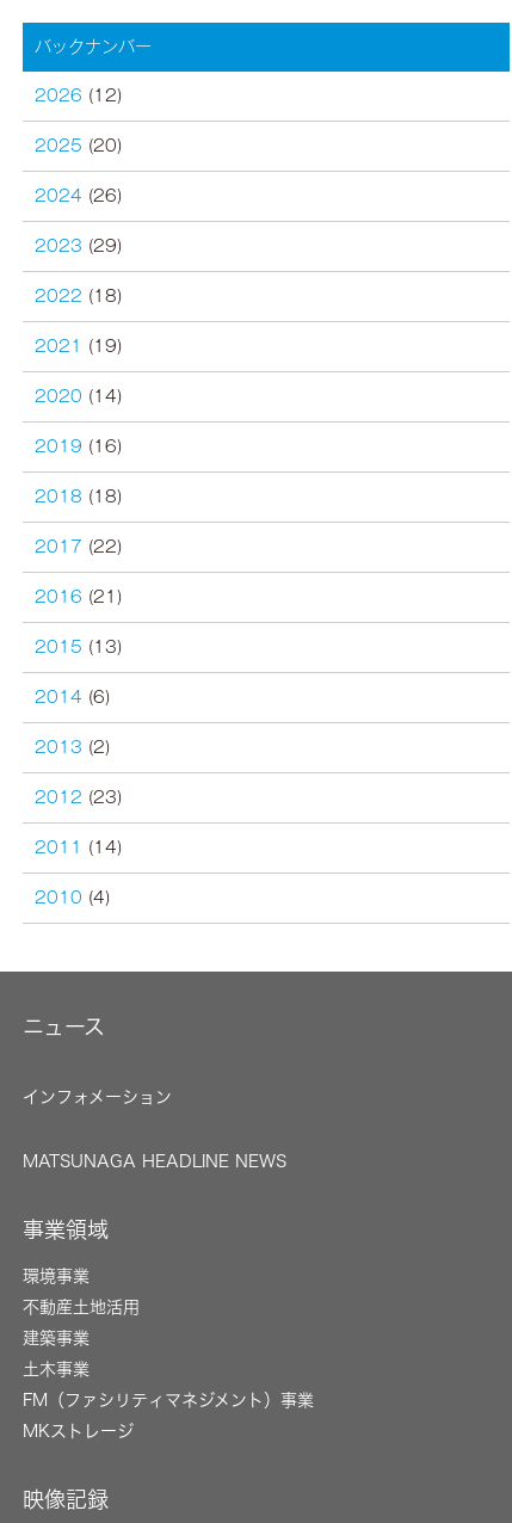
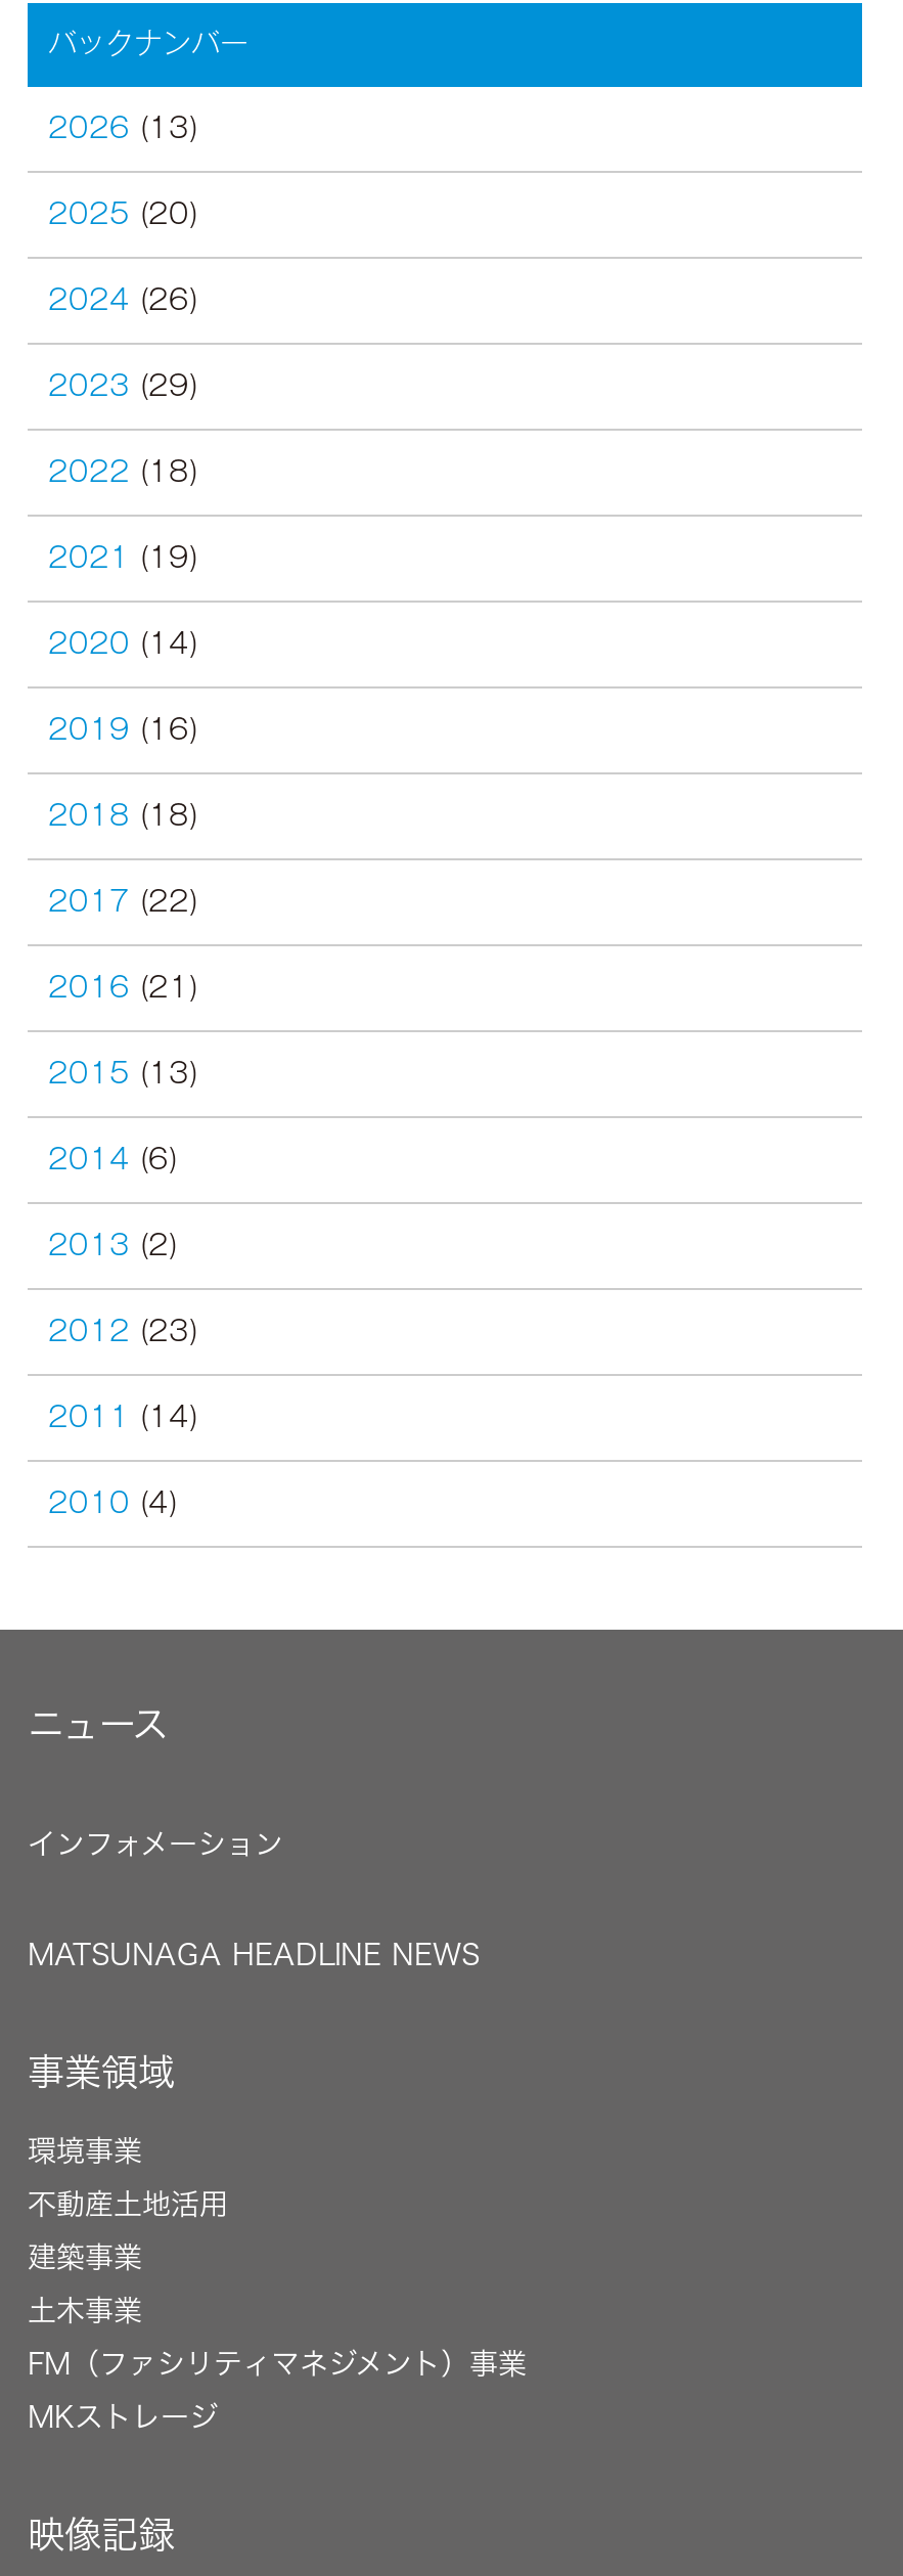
[35,87,122,104] 2026 (12) -> [48,114,197,142] 2026 (13)

